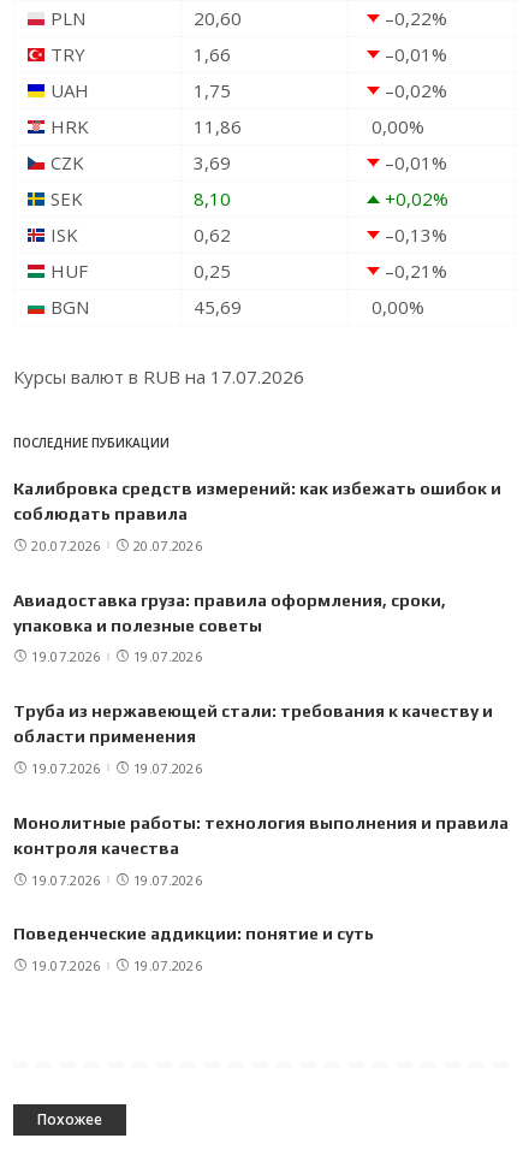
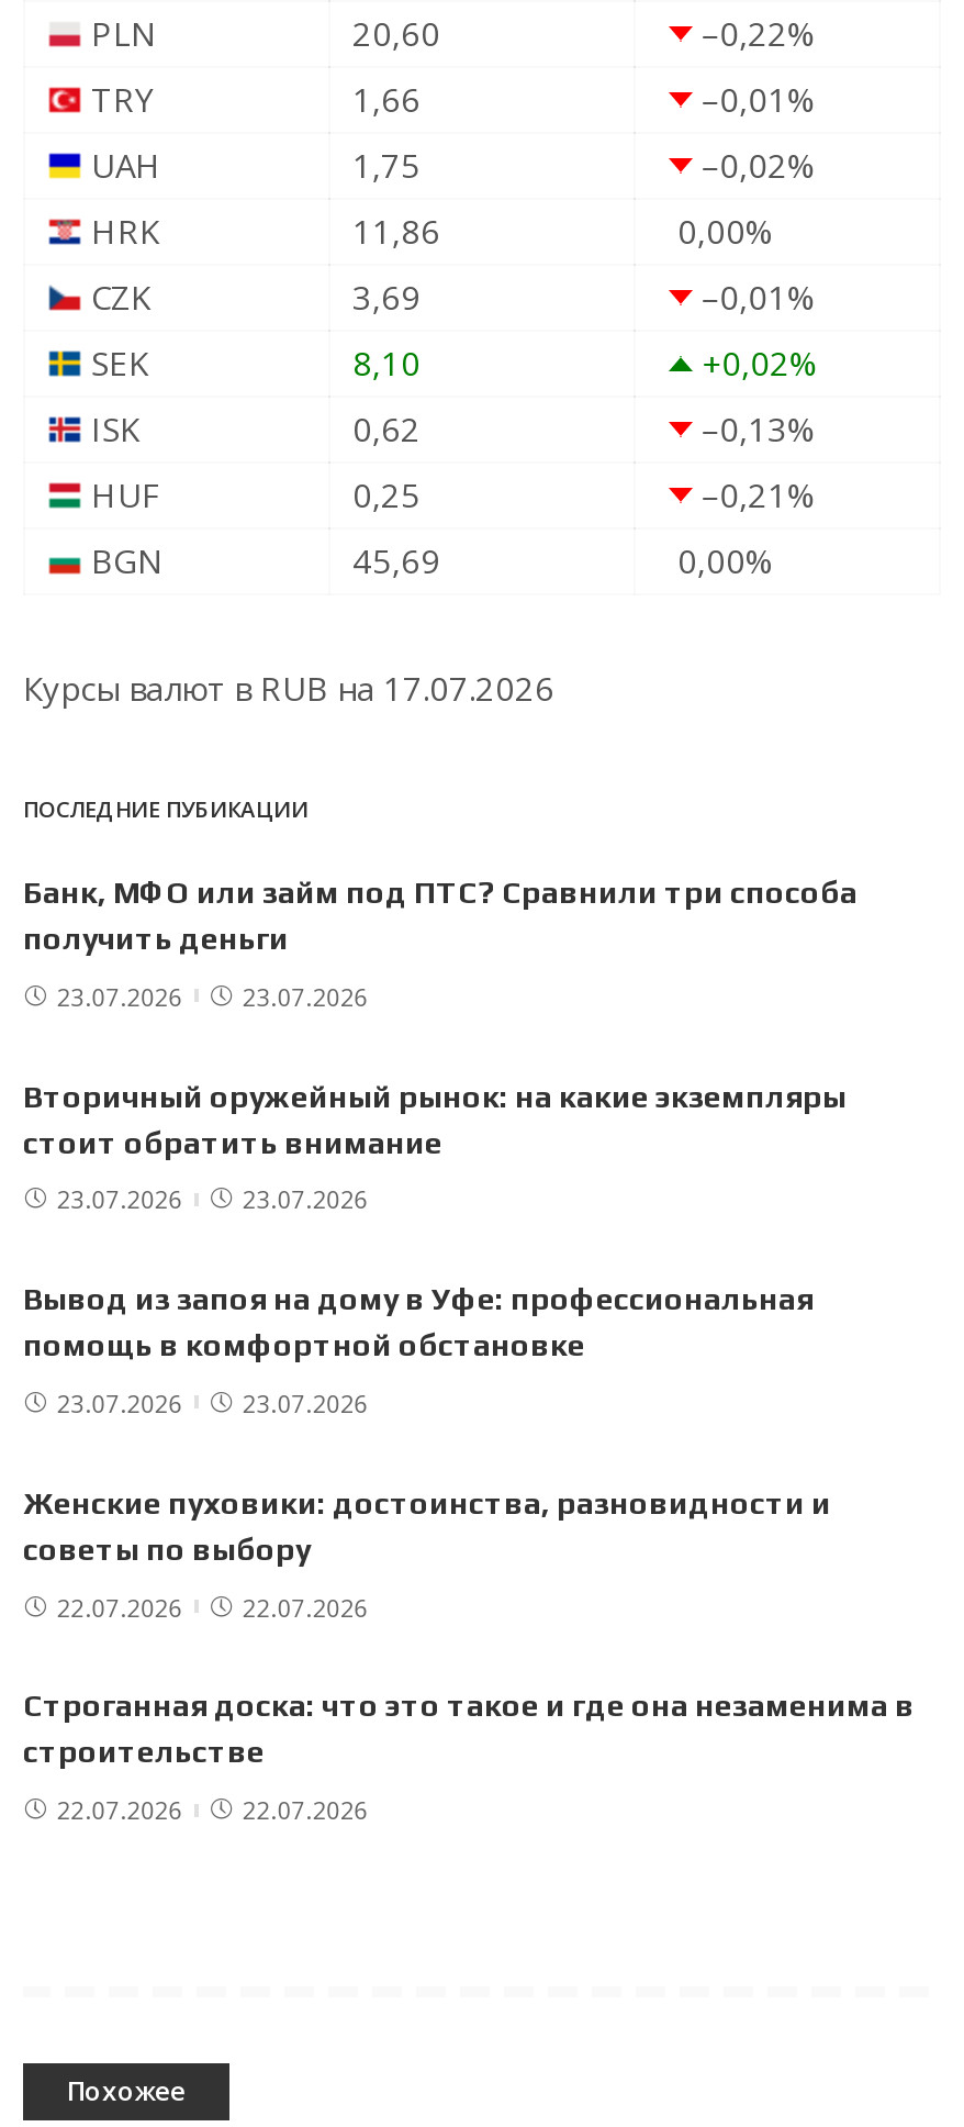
[13,479,501,523] Калибровка средств измерений: как избежать ошибок и | соблюдать правила -> [23,874,857,956] Банк, МФО или займ под ПТС? Сравнили три способа | получить деньги
[32,536,202,554] 20.07.2026 | 20.07.2026 -> [57,979,368,1012] 23.07.2026 | 23.07.2026
[13,590,446,635] Авиадоставка груза: правила оформления, сроки, | упаковка и полезные советы -> [23,1078,847,1159] Вторичный оружейный рынок: на какие экземпляры | стоит обратить внимание
[32,648,202,666] 19.07.2026 | 19.07.2026 -> [57,1183,368,1216] 23.07.2026 | 23.07.2026
[13,702,493,746] Труба из нержавеющей стали: требования к качеству и | области применения -> [23,1281,814,1363] Вывод из запоя на дому в Уфе: профессиональная | помощь в комфортной обстановке
[32,759,202,777] 19.07.2026 | 19.07.2026 -> [57,1387,368,1419] 23.07.2026 | 23.07.2026
[13,813,509,857] Монолитные работы: технология выполнения и правила | контроля качества -> [23,1485,831,1566] Женские пуховики: достоинства, разновидности и | советы по выбору
[32,870,202,888] 19.07.2026 | 19.07.2026 -> [57,1590,368,1623] 22.07.2026 | 22.07.2026
[13,924,374,944] Поведенческие аддикции: понятие и суть -> [23,1688,915,1770] Строганная доска: что это такое и где она незаменима в | строительстве
[32,957,202,975] 19.07.2026 | 19.07.2026 -> [57,1793,368,1826] 22.07.2026 | 22.07.2026

